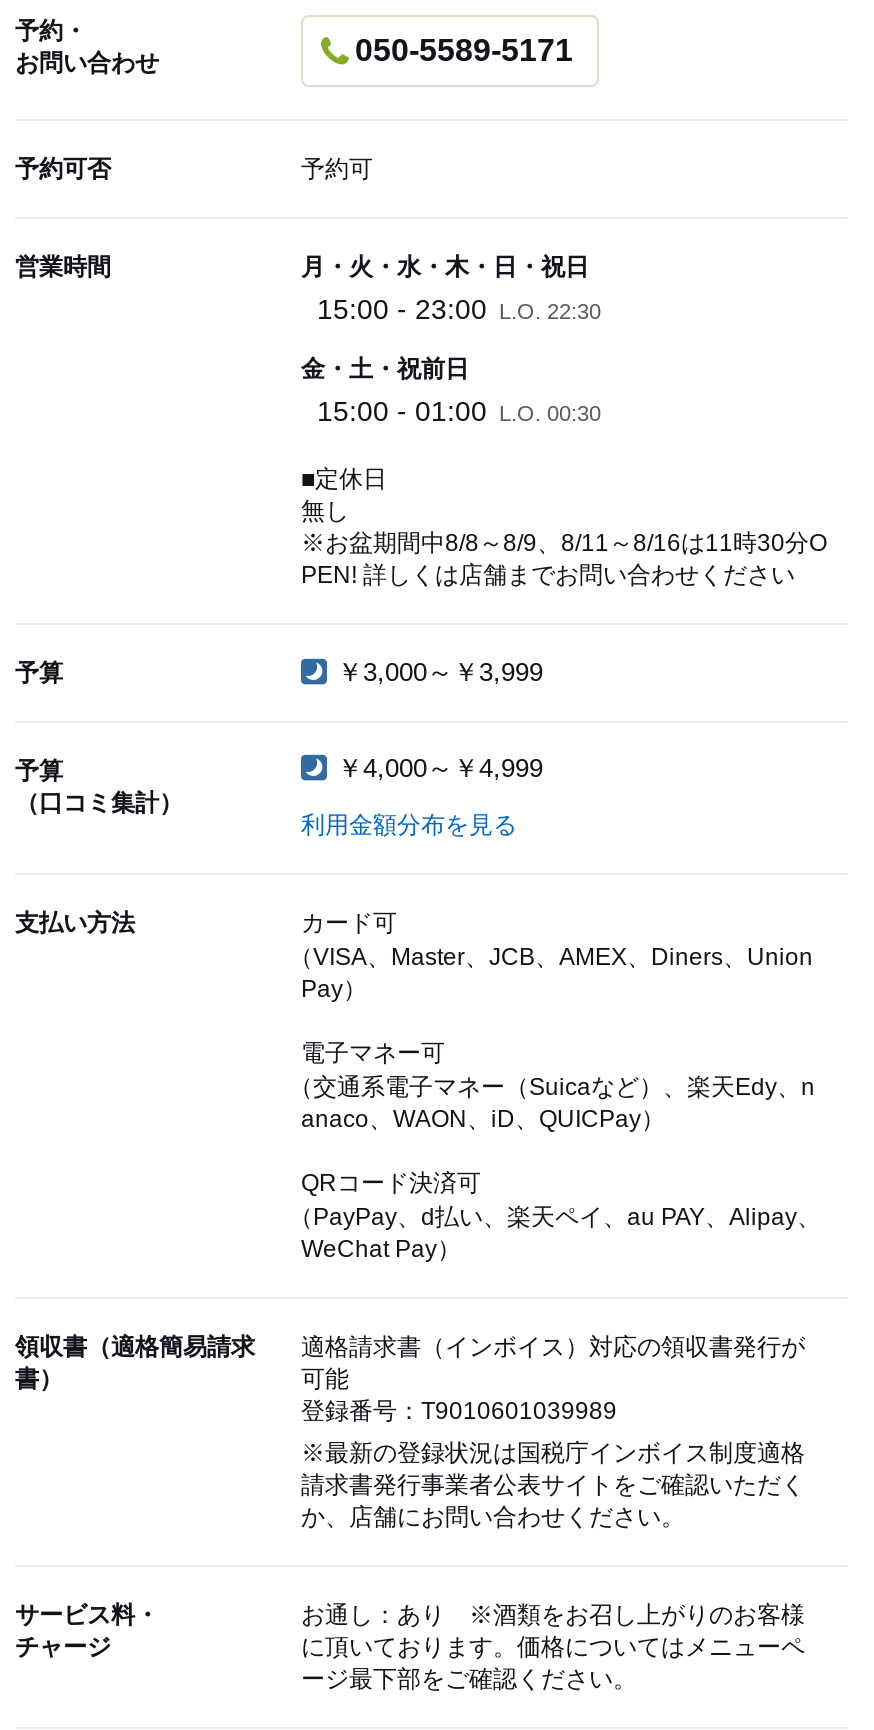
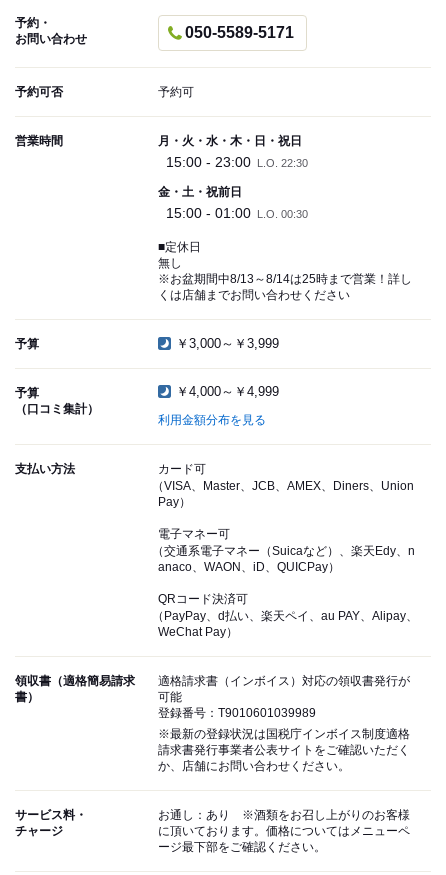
[301,529,827,589] ※お盆期間中8/8～8/9、8/11～8/16は11時30分O | PEN! 詳しくは店舗までお問い合わせください -> [158,272,412,302] ※お盆期間中8/13～8/14は25時まで営業！詳し | くは店舗までお問い合わせください

